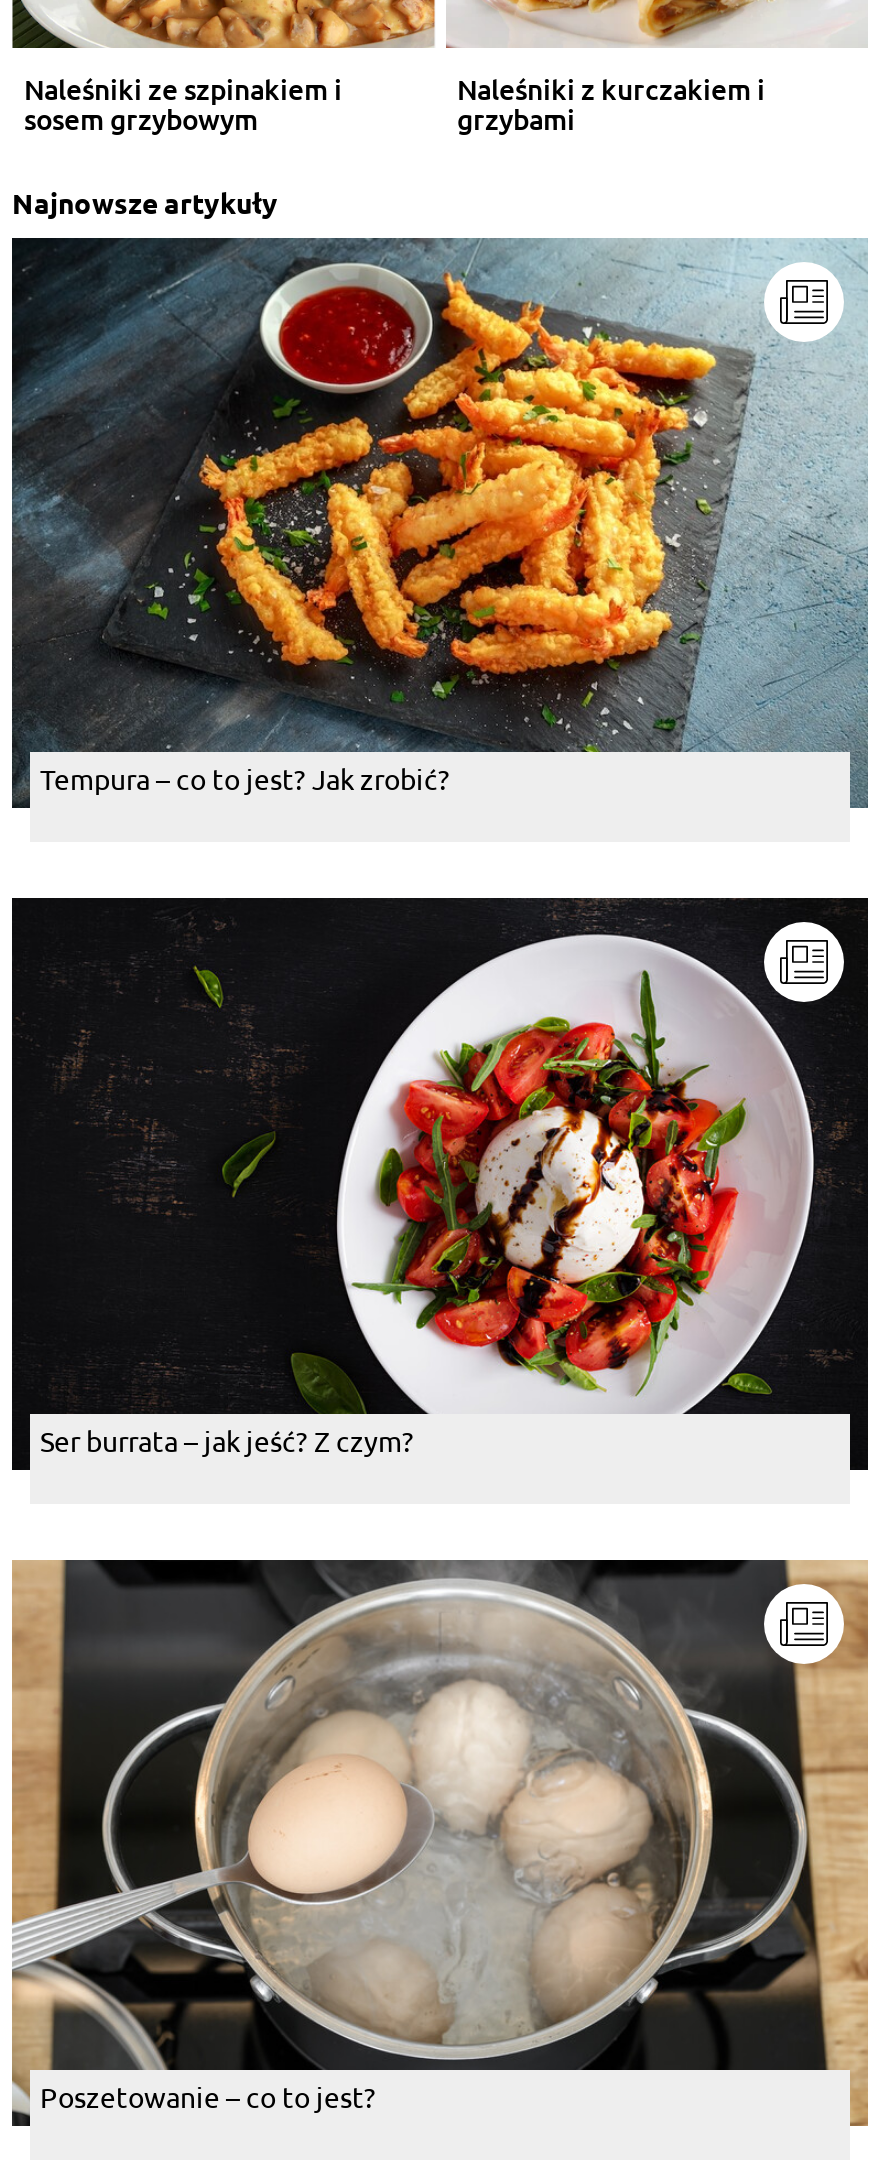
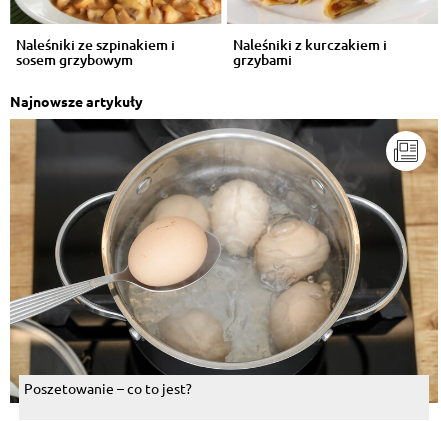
[12,236,868,810] [image] | Tempura – co to jest? Jak zrobić? -> none
[10,896,870,1474] [image] | Ser burrata – jak jeść? Z czym? -> none

